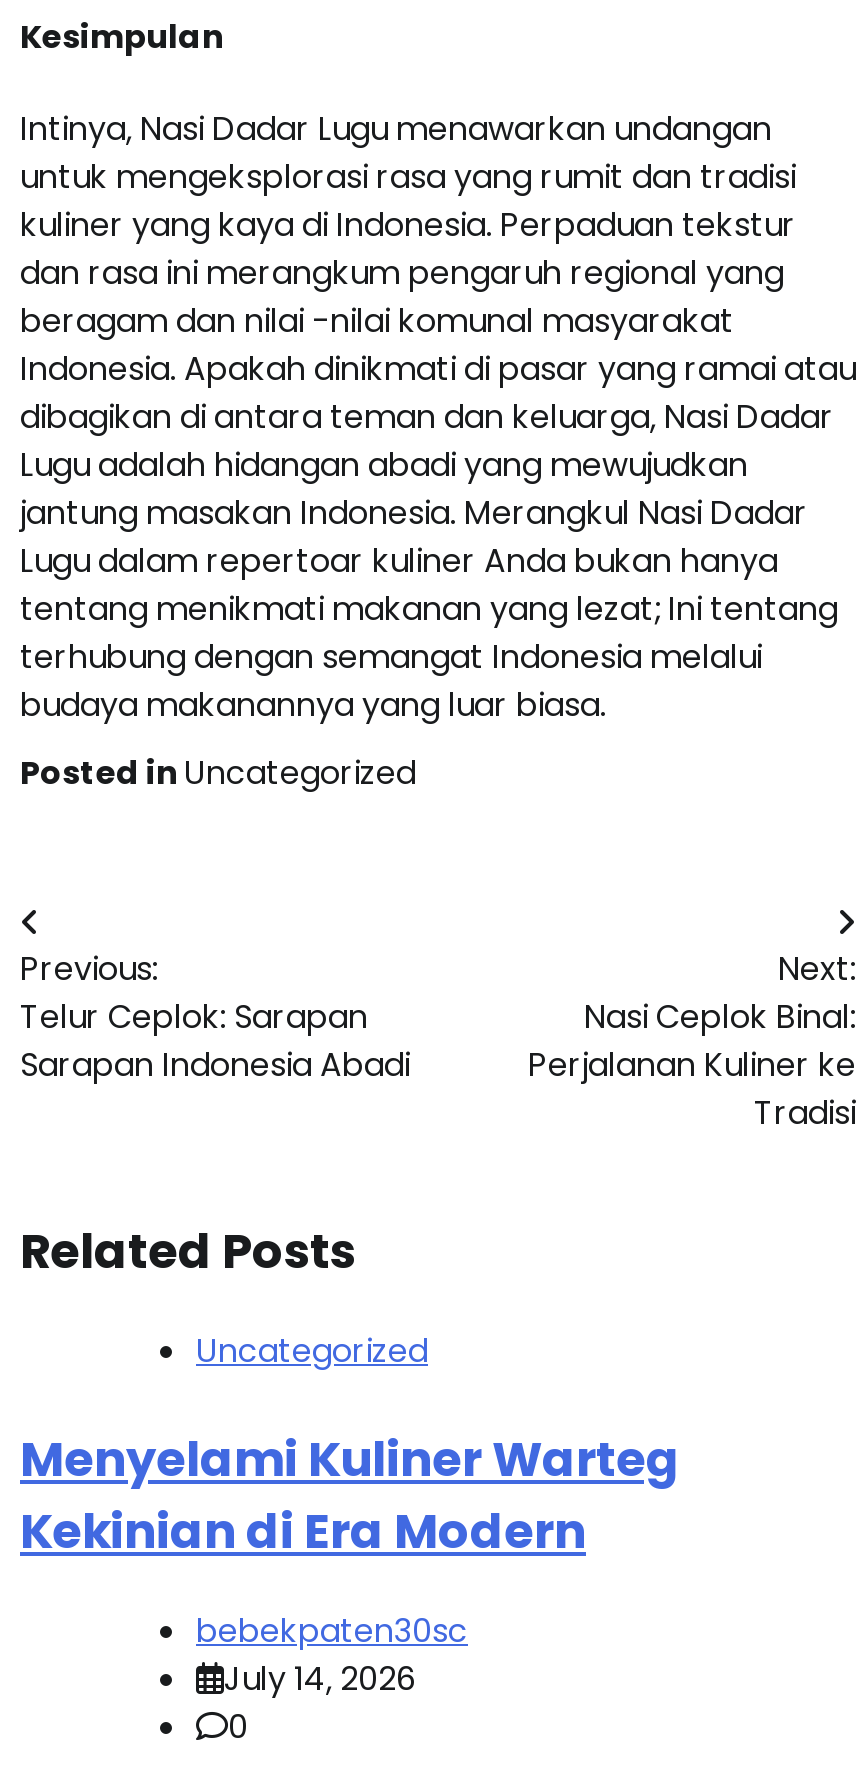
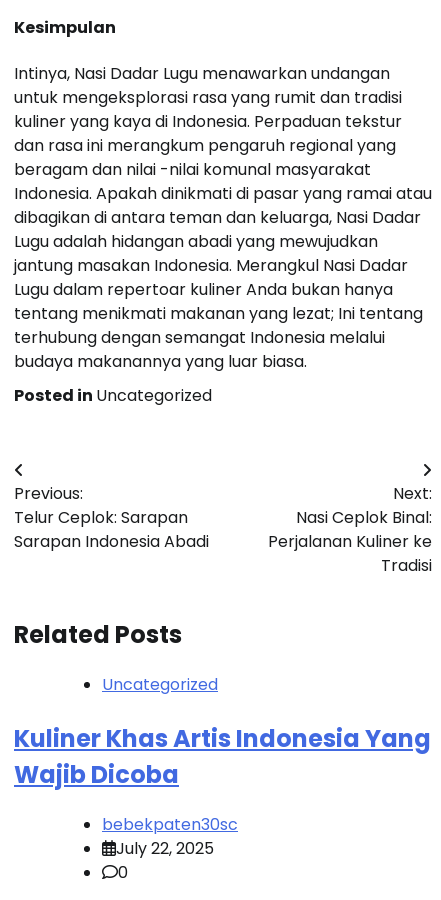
[20,1427,680,1565] Menyelami Kuliner Warteg | Kekinian di Era Modern -> [14,722,431,791] Kuliner Khas Artis Indonesia Yang | Wajib Dicoba
[224,1656,416,1702] July 14, 2026 -> [116,837,214,860] July 22, 2025

